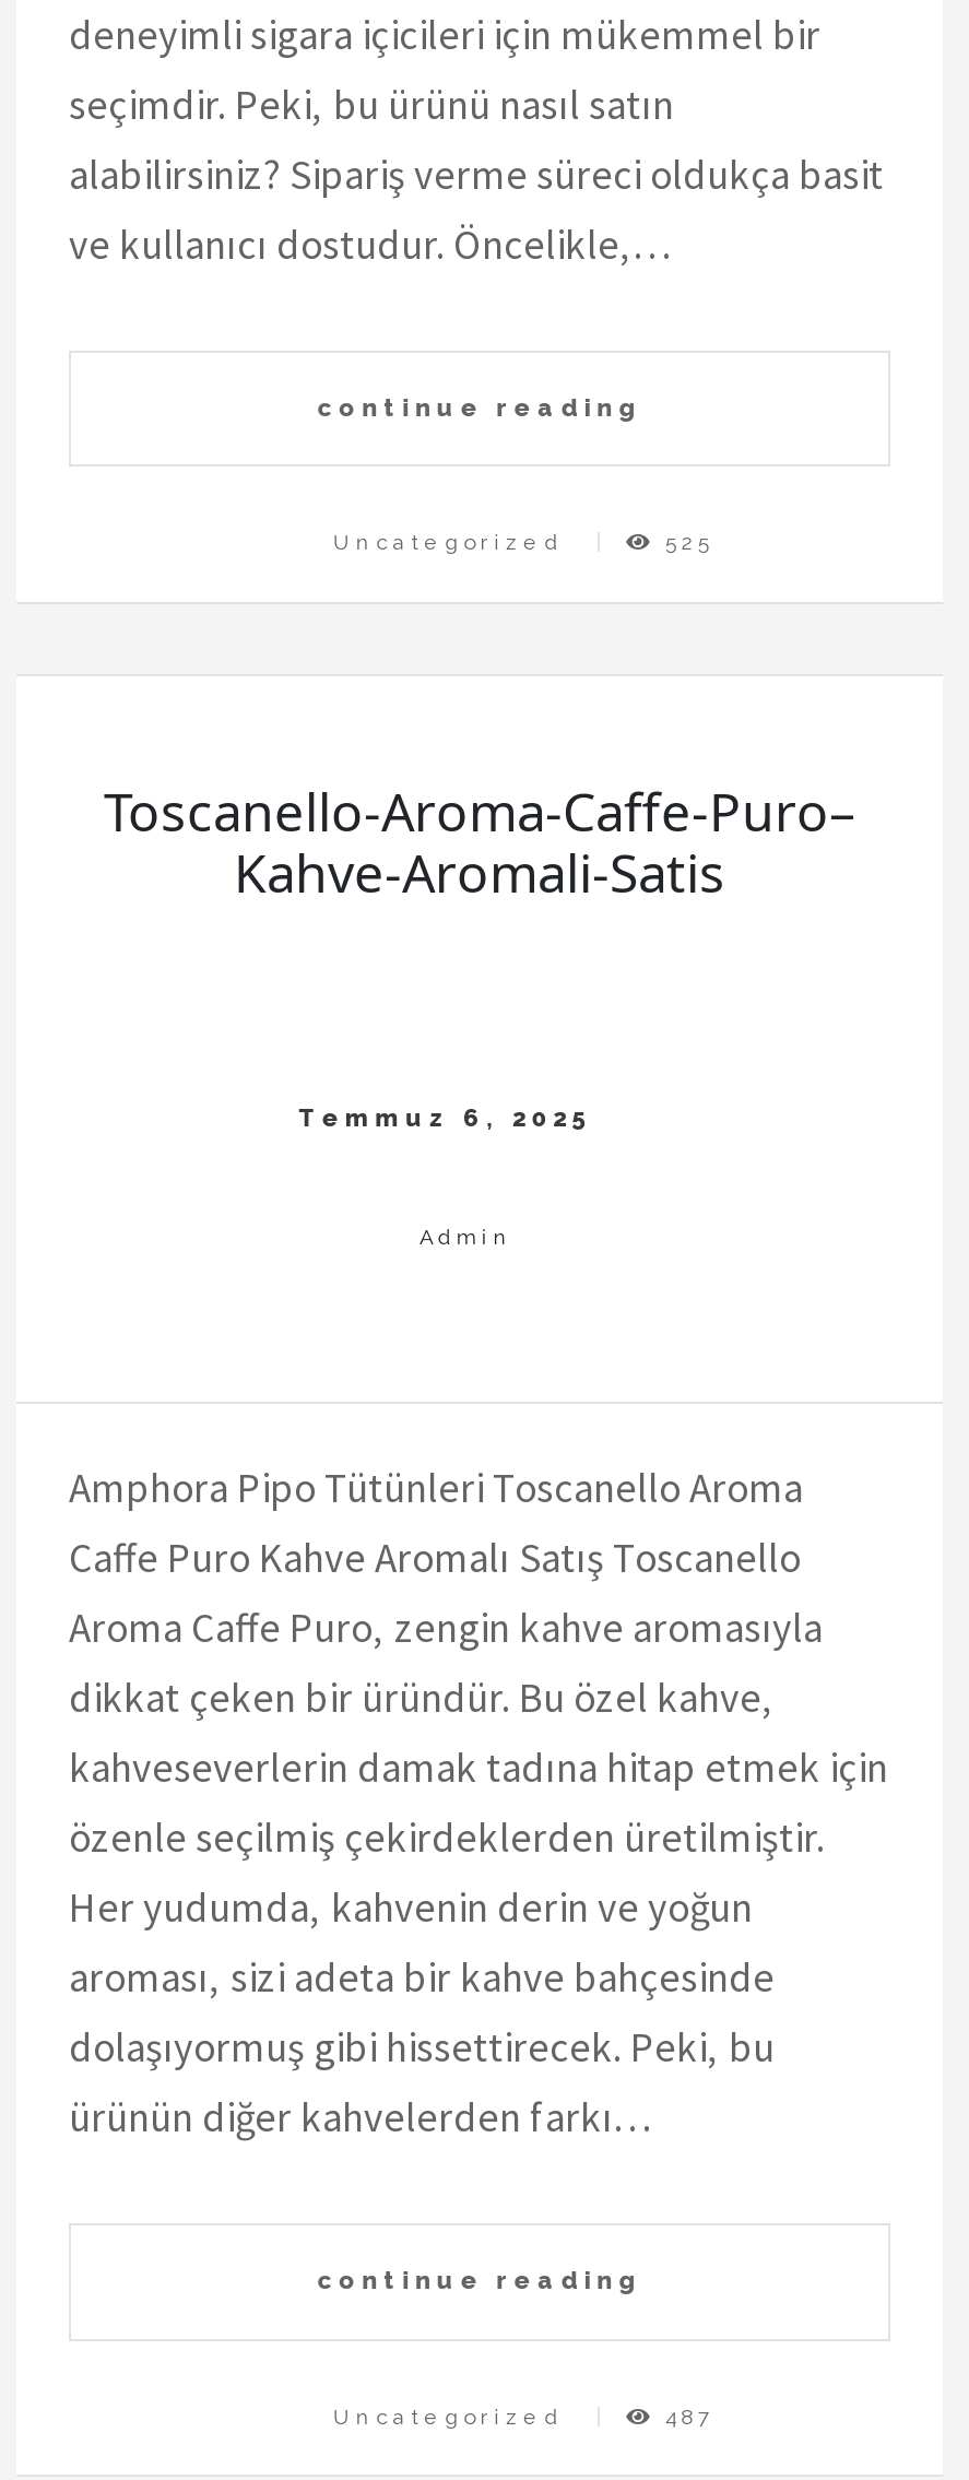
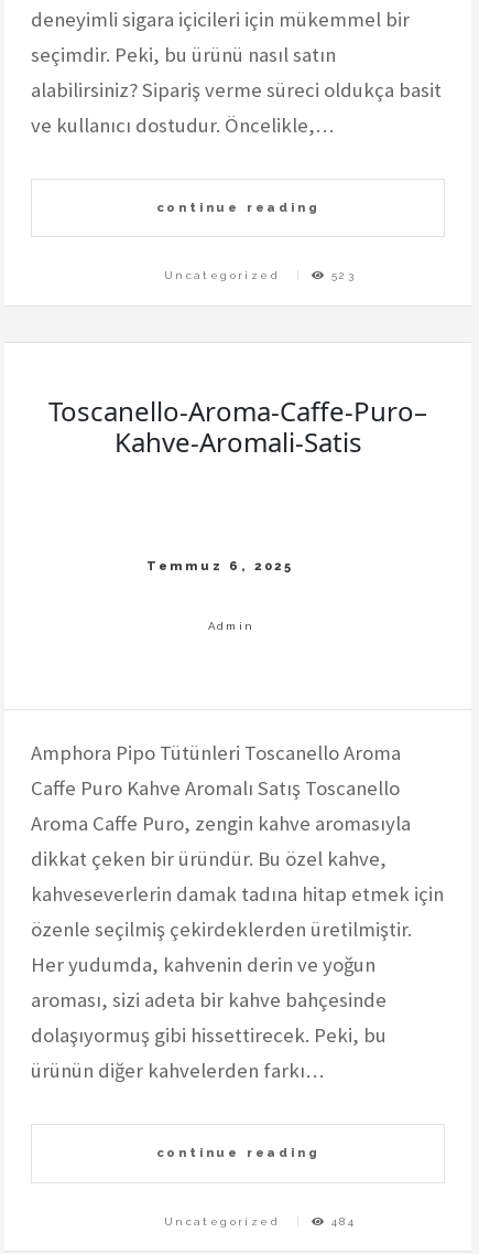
[655,531,714,555] 525 -> [326,270,356,282] 523
[655,2404,714,2428] 487 -> [326,1215,356,1227] 484

